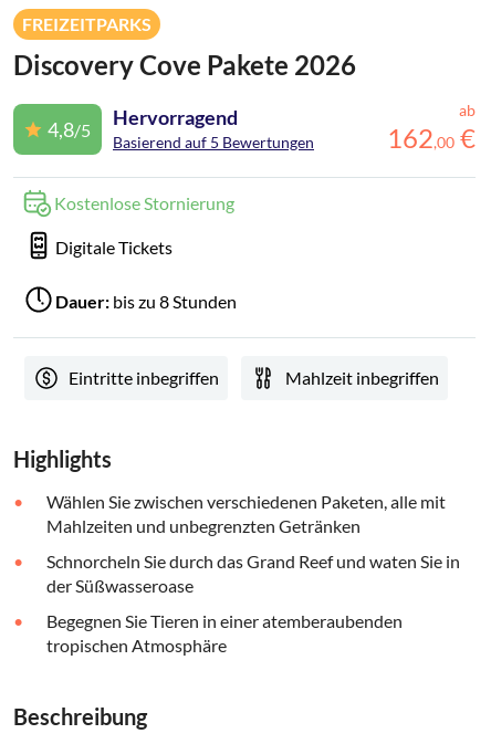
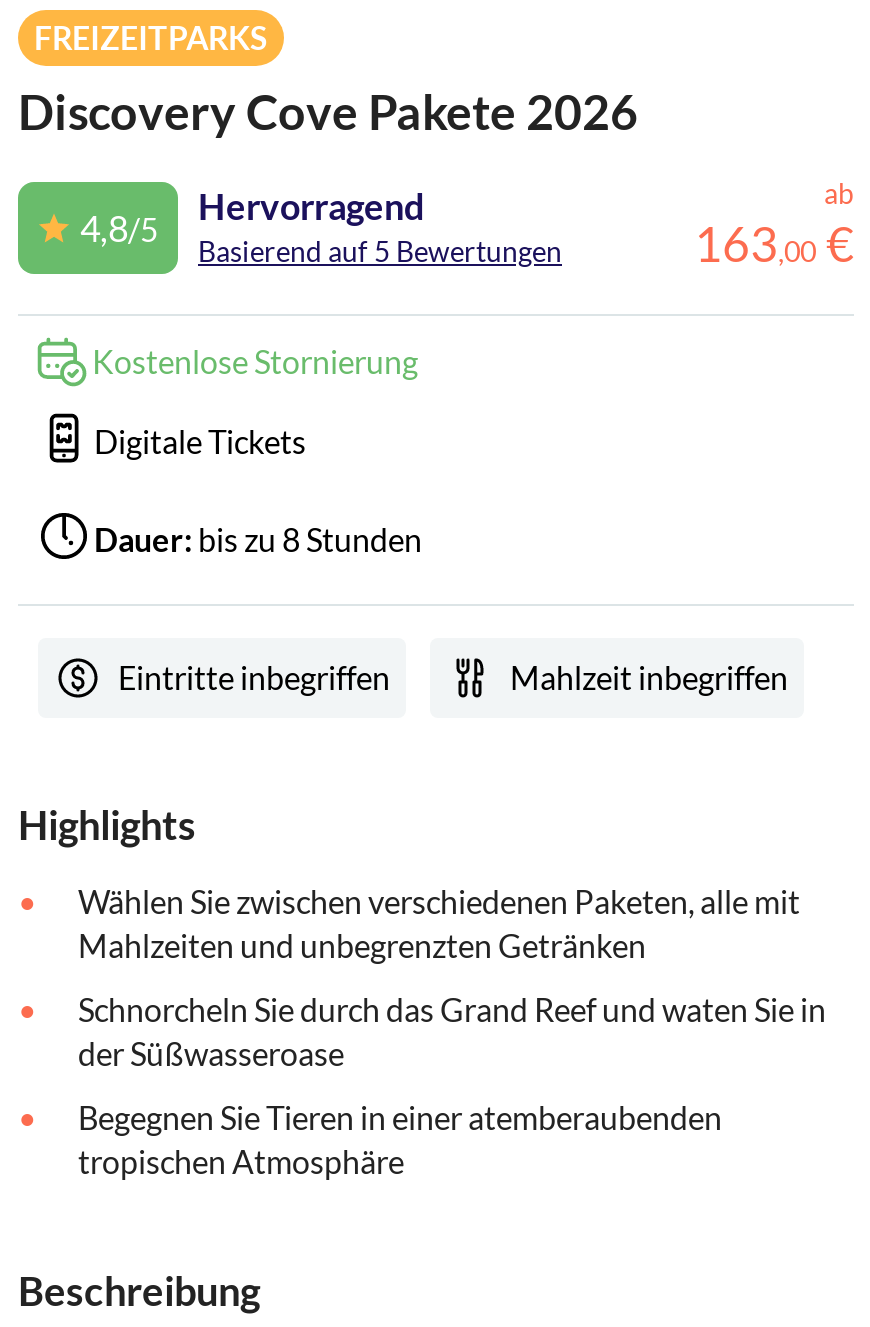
[387,122,476,154] 162,00 € -> [694,215,854,273] 163,00 €

